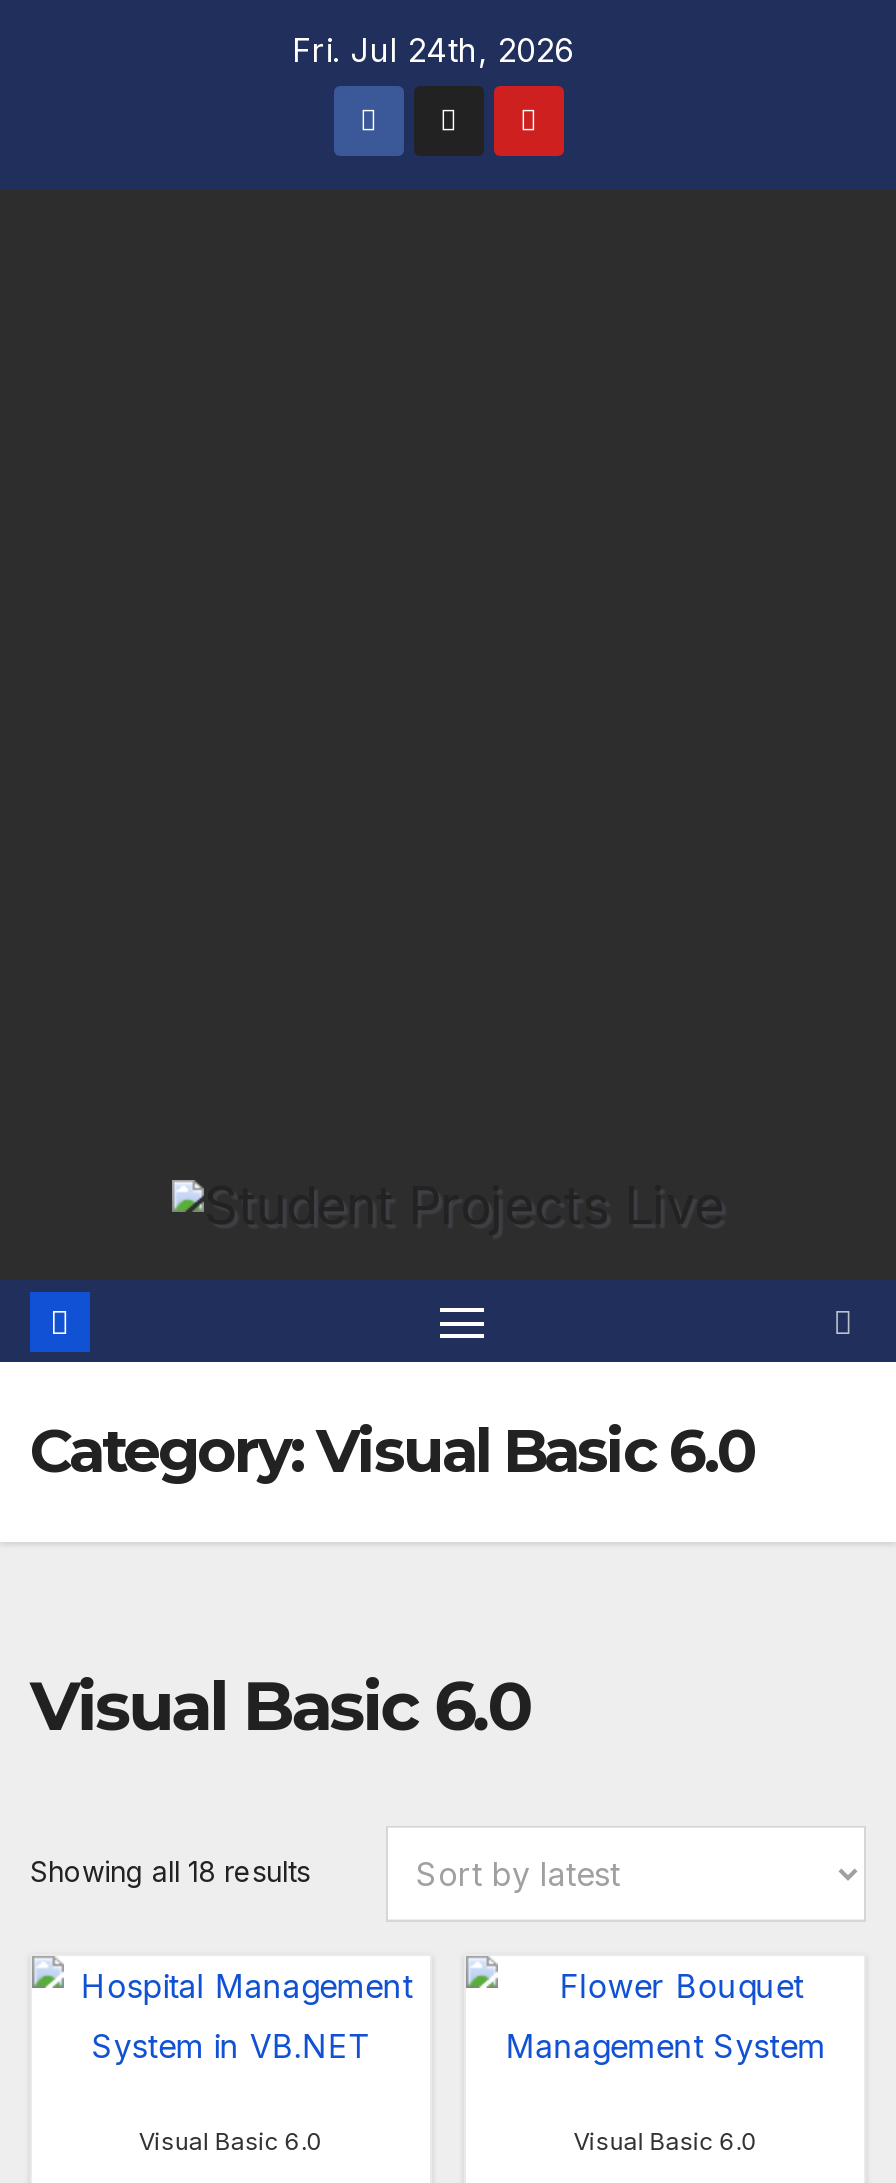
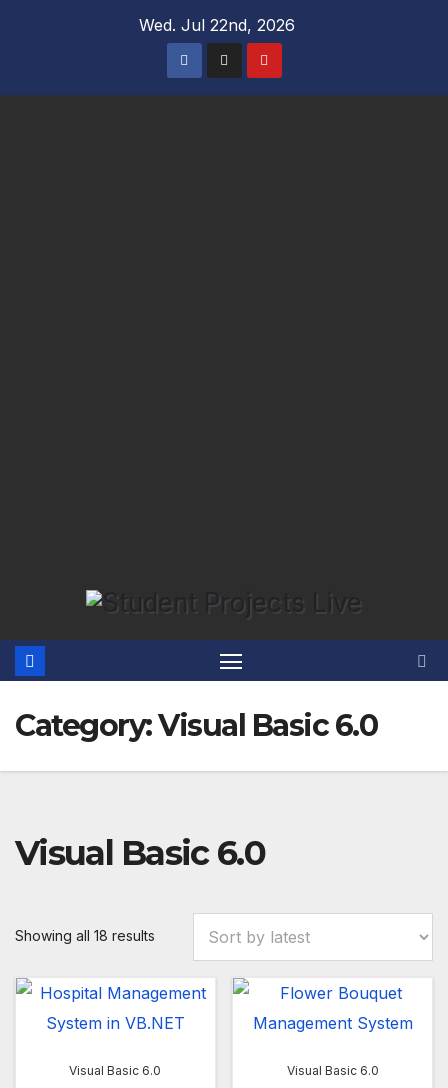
[292,30,574,70] Fri. Jul 24th, 2026 -> [138,15,294,35] Wed. Jul 22nd, 2026

